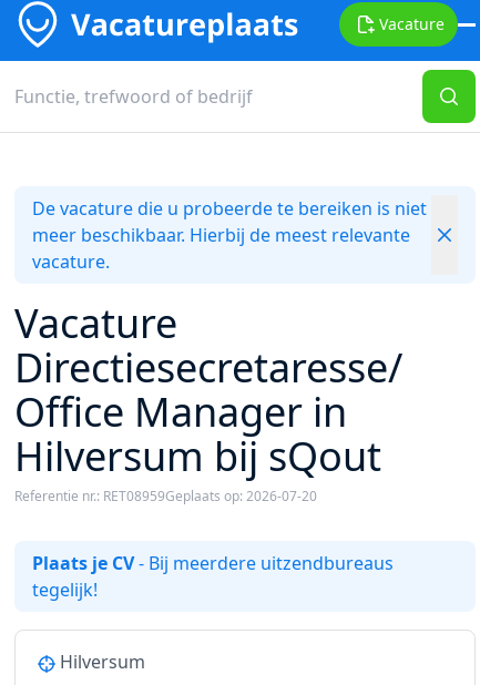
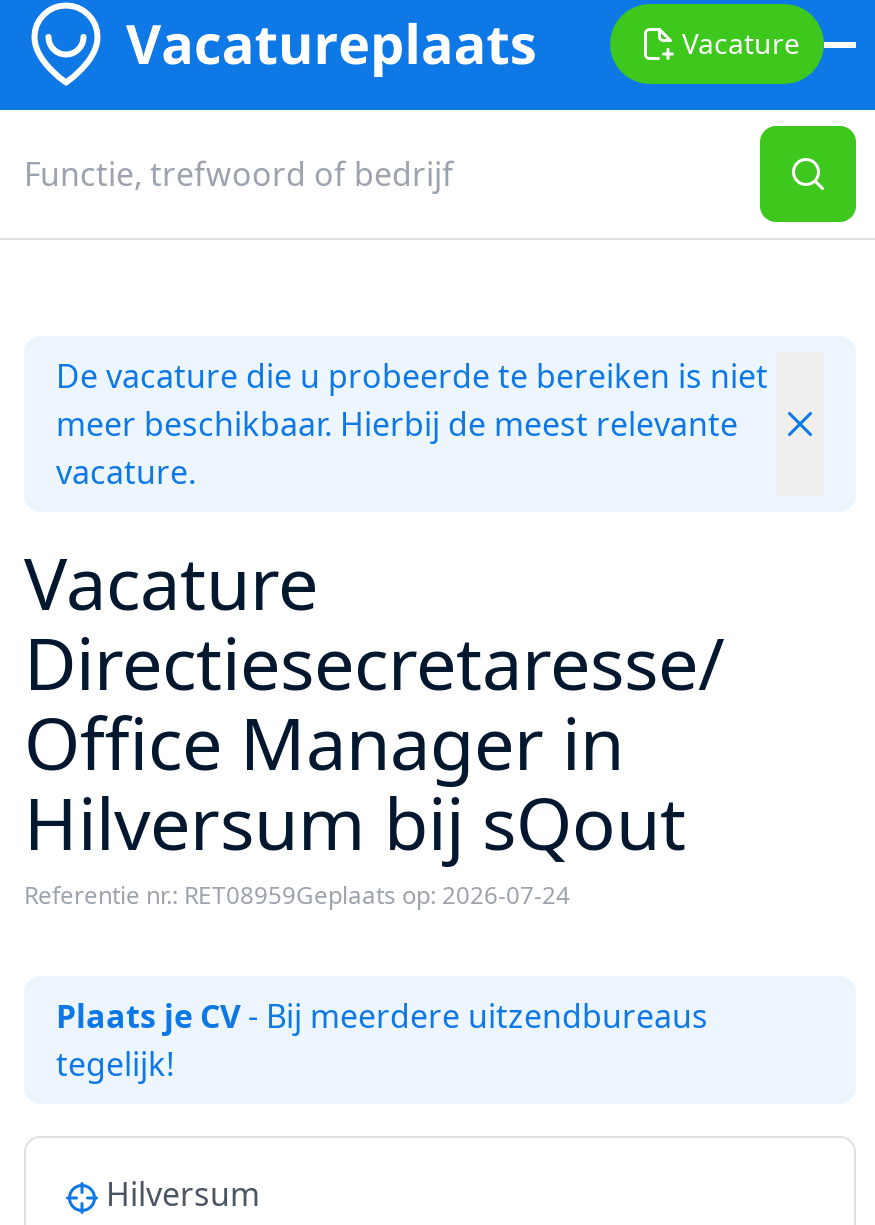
[14,487,317,505] Referentie nr.: RET08959Geplaats op: 2026-07-20 -> [24,878,570,912] Referentie nr.: RET08959Geplaats op: 2026-07-24

